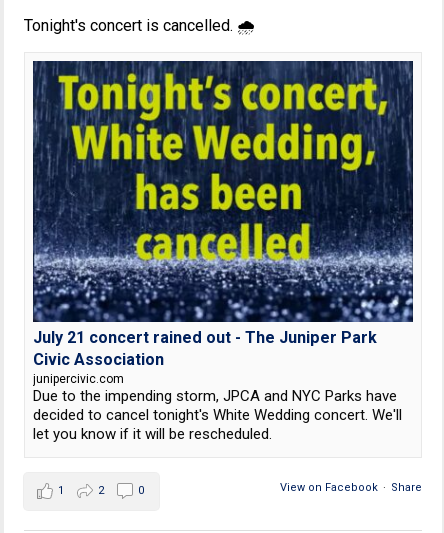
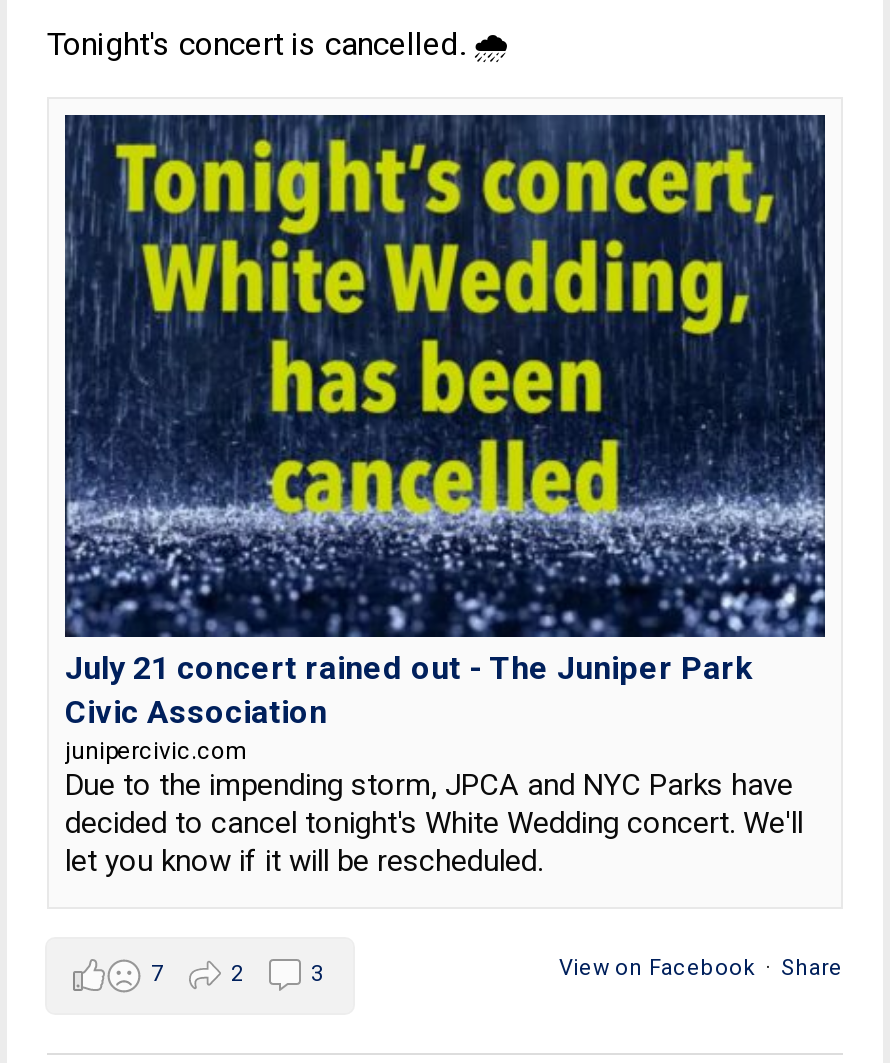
[58,484,64,497] 1 -> [151,961,163,987] 7
[138,484,144,497] 0 -> [311,961,323,987] 3

